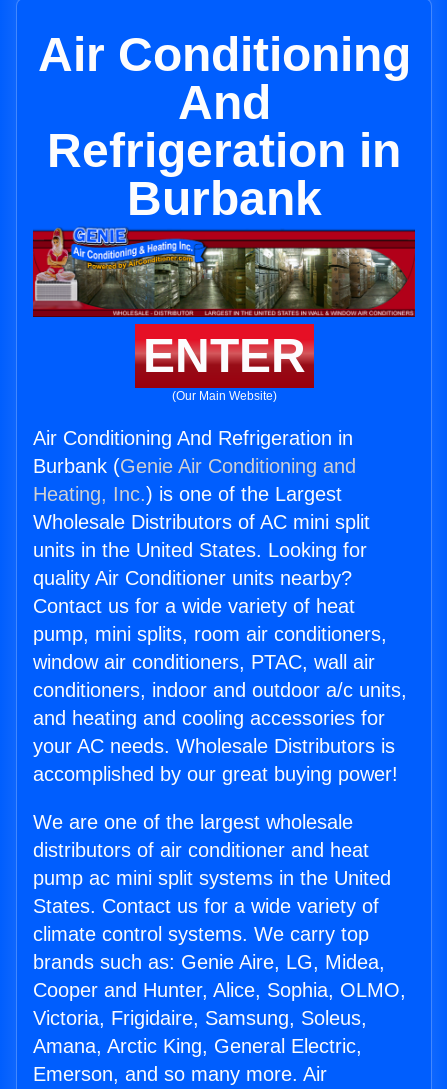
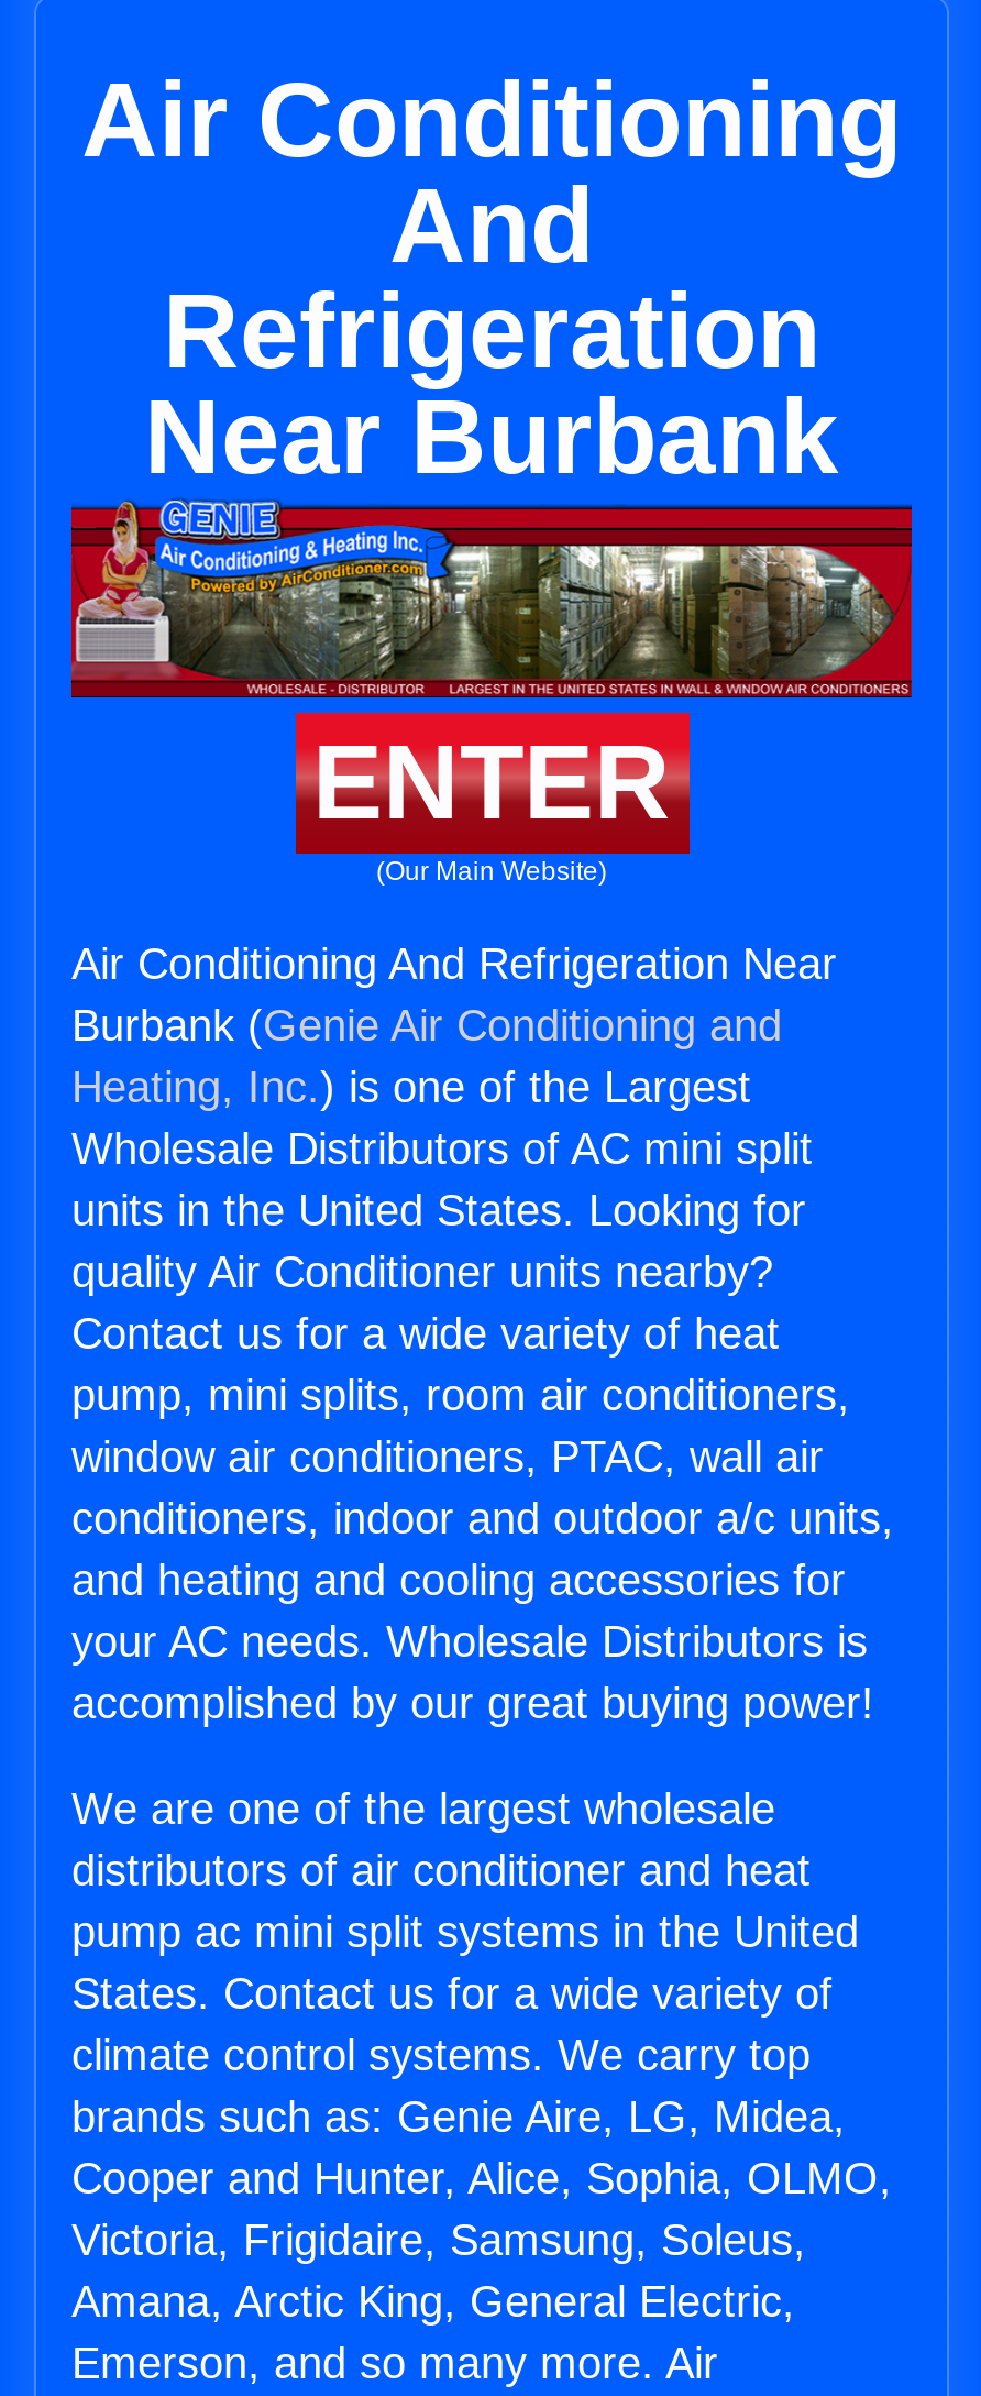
[47,124,401,225] Refrigeration in | Burbank -> [144,273,839,495] Refrigeration | Near Burbank
[33,427,353,449] Air Conditioning And Refrigeration in -> [71,940,837,988] Air Conditioning And Refrigeration Near

